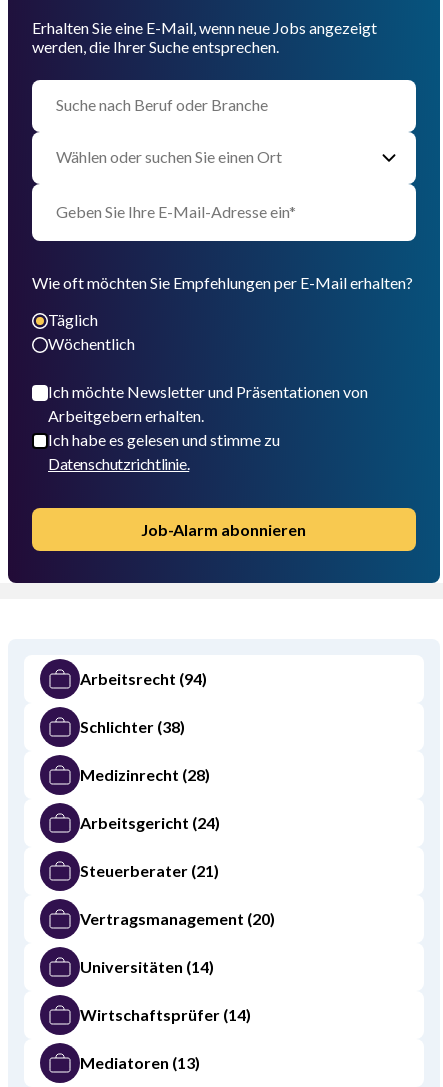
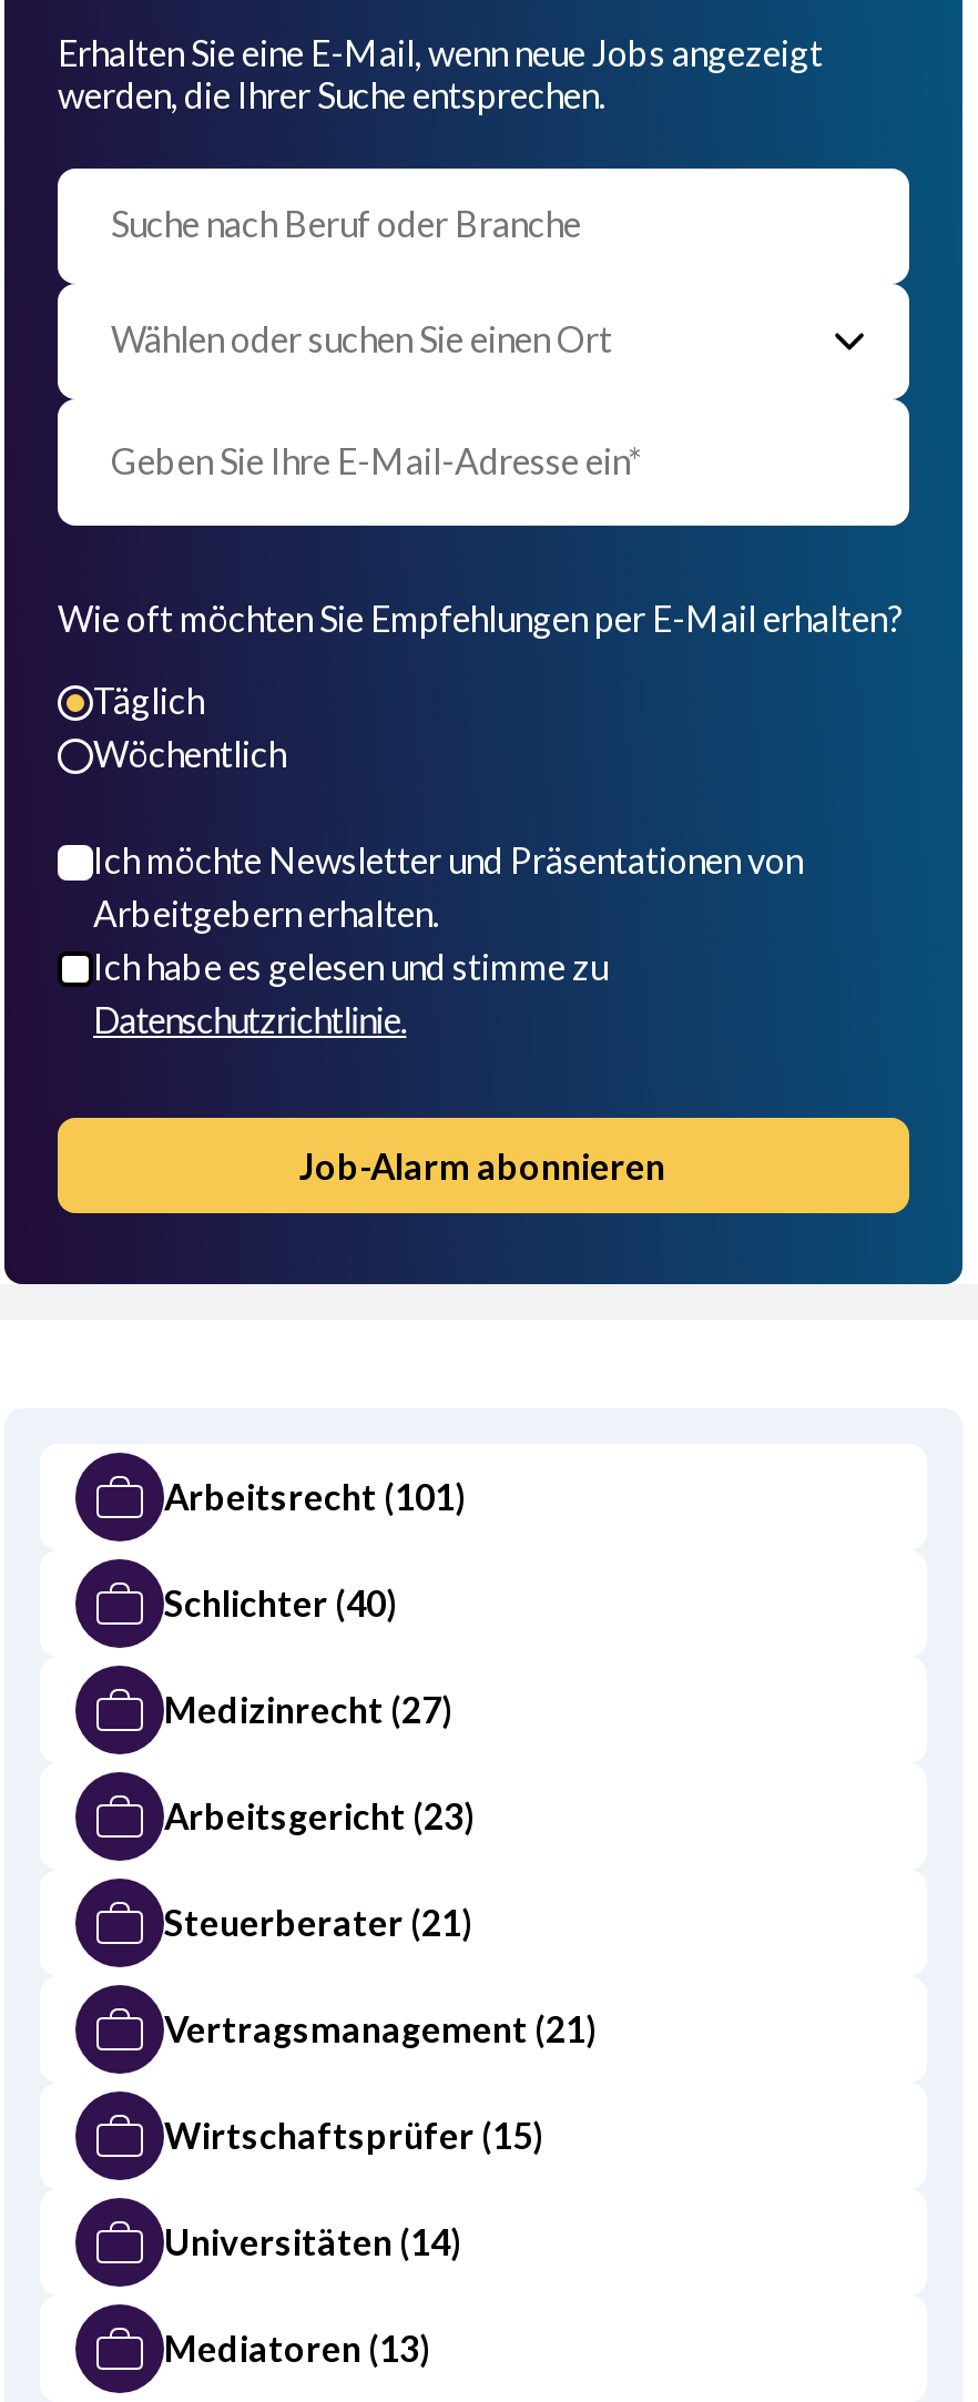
[80,669,207,688] Arbeitsrecht (94) -> [164,1476,466,1518] Arbeitsrecht (101)
[80,717,185,736] Schlichter (38) -> [164,1582,397,1624] Schlichter (40)
[80,765,210,784] Medizinrecht (28) -> [164,1689,452,1731] Medizinrecht (27)
[80,813,220,832] Arbeitsgericht (24) -> [164,1795,475,1837] Arbeitsgericht (23)
[80,909,275,928] Vertragsmanagement (20) -> [164,2008,597,2157] Vertragsmanagement (21) | Wirtschaftsprüfer (15)
moved [80,957,214,976] -> [164,2221,461,2263]: Universitäten (14)
[80,1005,251,1024] Wirtschaftsprüfer (14) -> none

